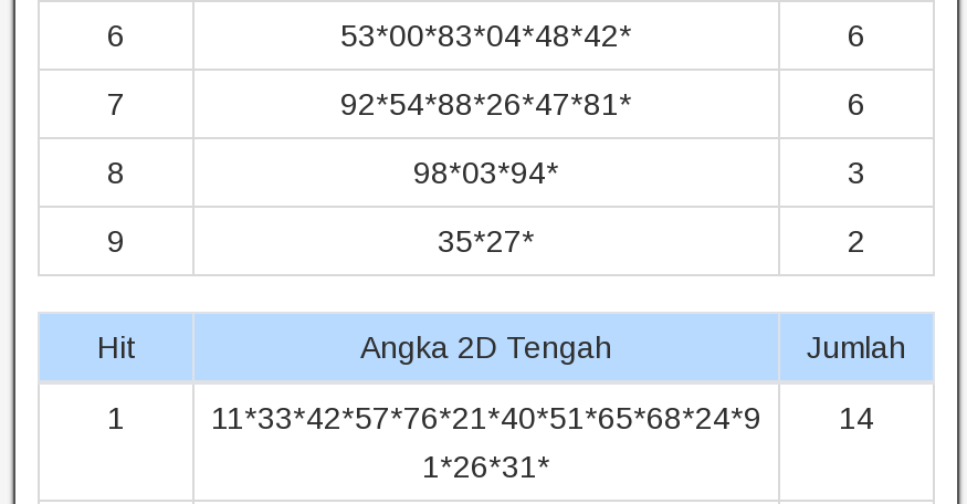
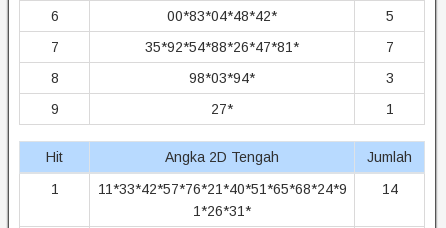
[340,18,632,53] 53*00*83*04*48*42* -> [167,8,277,24] 00*83*04*48*42*
[848,18,865,53] 6 -> [385,8,393,24] 5
[340,86,632,122] 92*54*88*26*47*81* -> [145,39,299,55] 35*92*54*88*26*47*81*
[848,86,865,122] 6 -> [385,39,393,55] 7
[438,223,535,259] 35*27* -> [211,101,233,117] 27*
[848,223,865,259] 2 -> [385,101,393,117] 1

